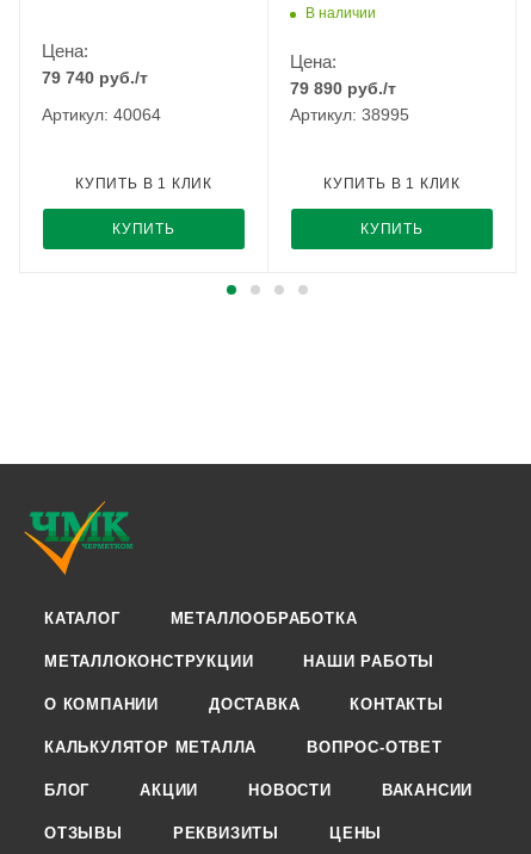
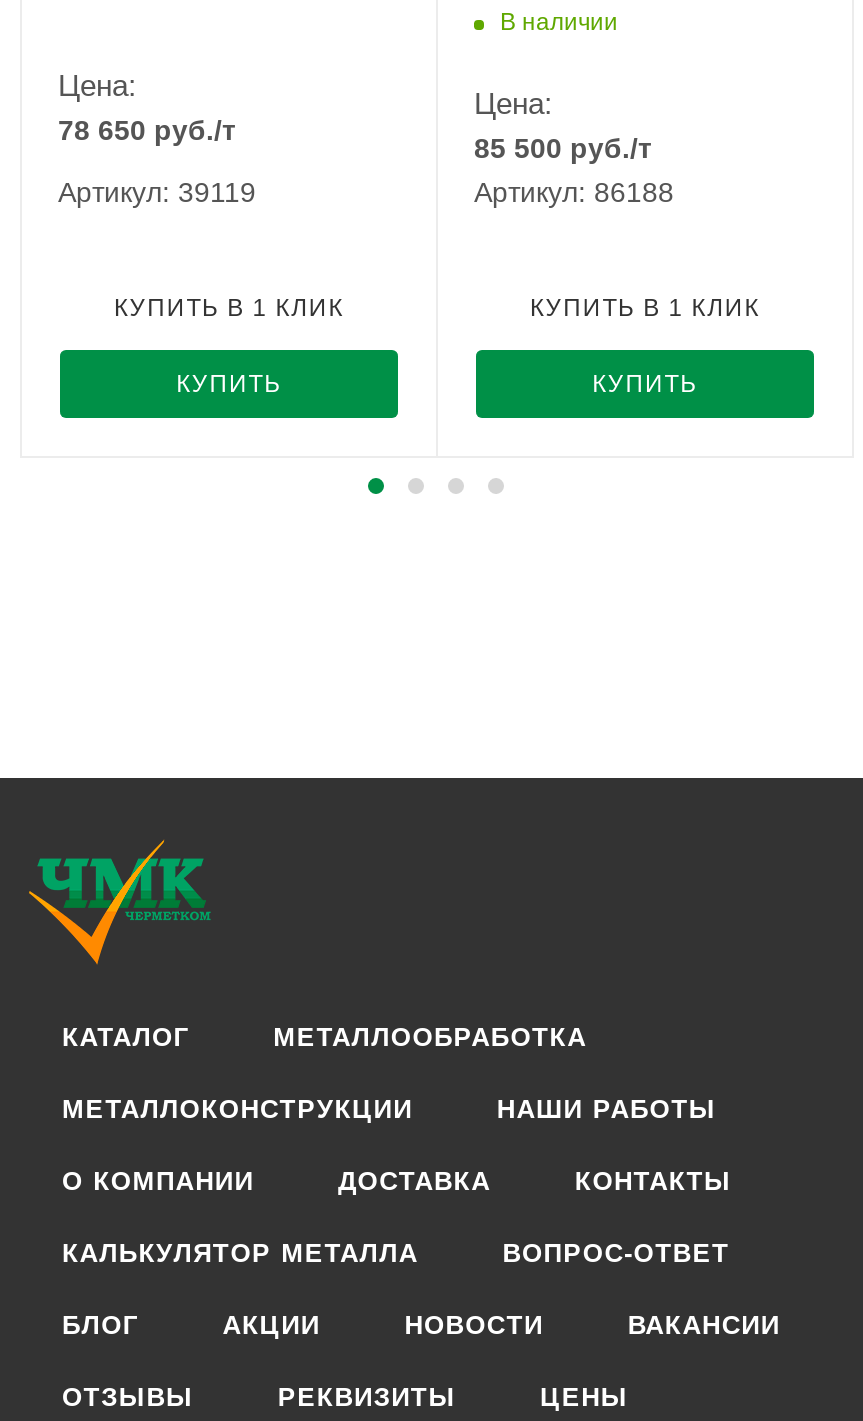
[42,68,148,87] 79 740 руб./т -> [58,114,236,146] 78 650 руб./т
[290,79,396,98] 79 890 руб./т -> [474,132,652,164] 85 500 руб./т
[42,105,161,124] Артикул: 40064 -> [58,176,256,208] Артикул: 39119
[290,105,409,124] Артикул: 38995 -> [474,176,674,208] Артикул: 86188

